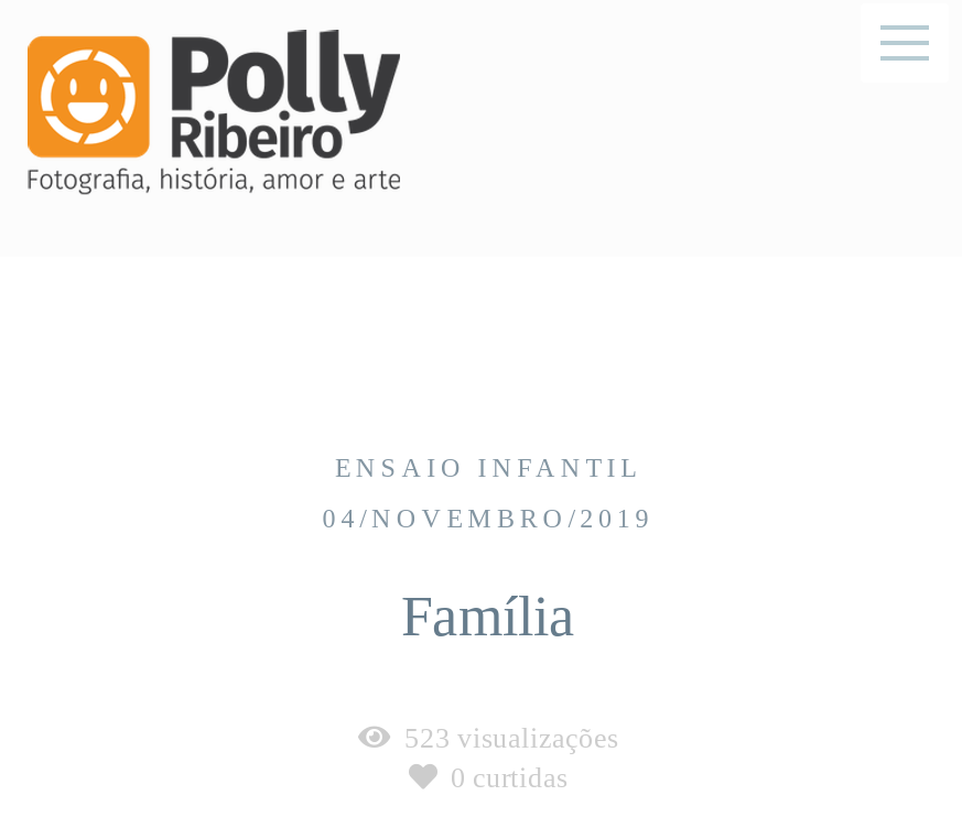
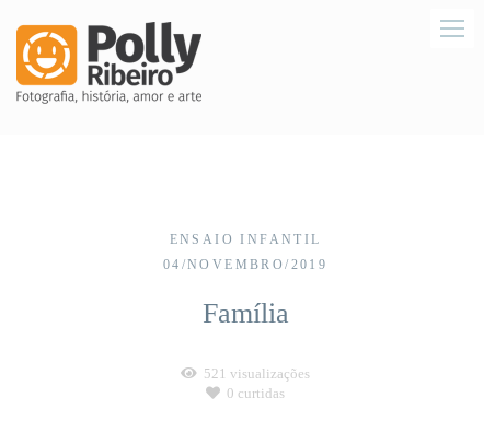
[404,721,618,754] 523 visualizações -> [204,365,310,382] 521 visualizações

